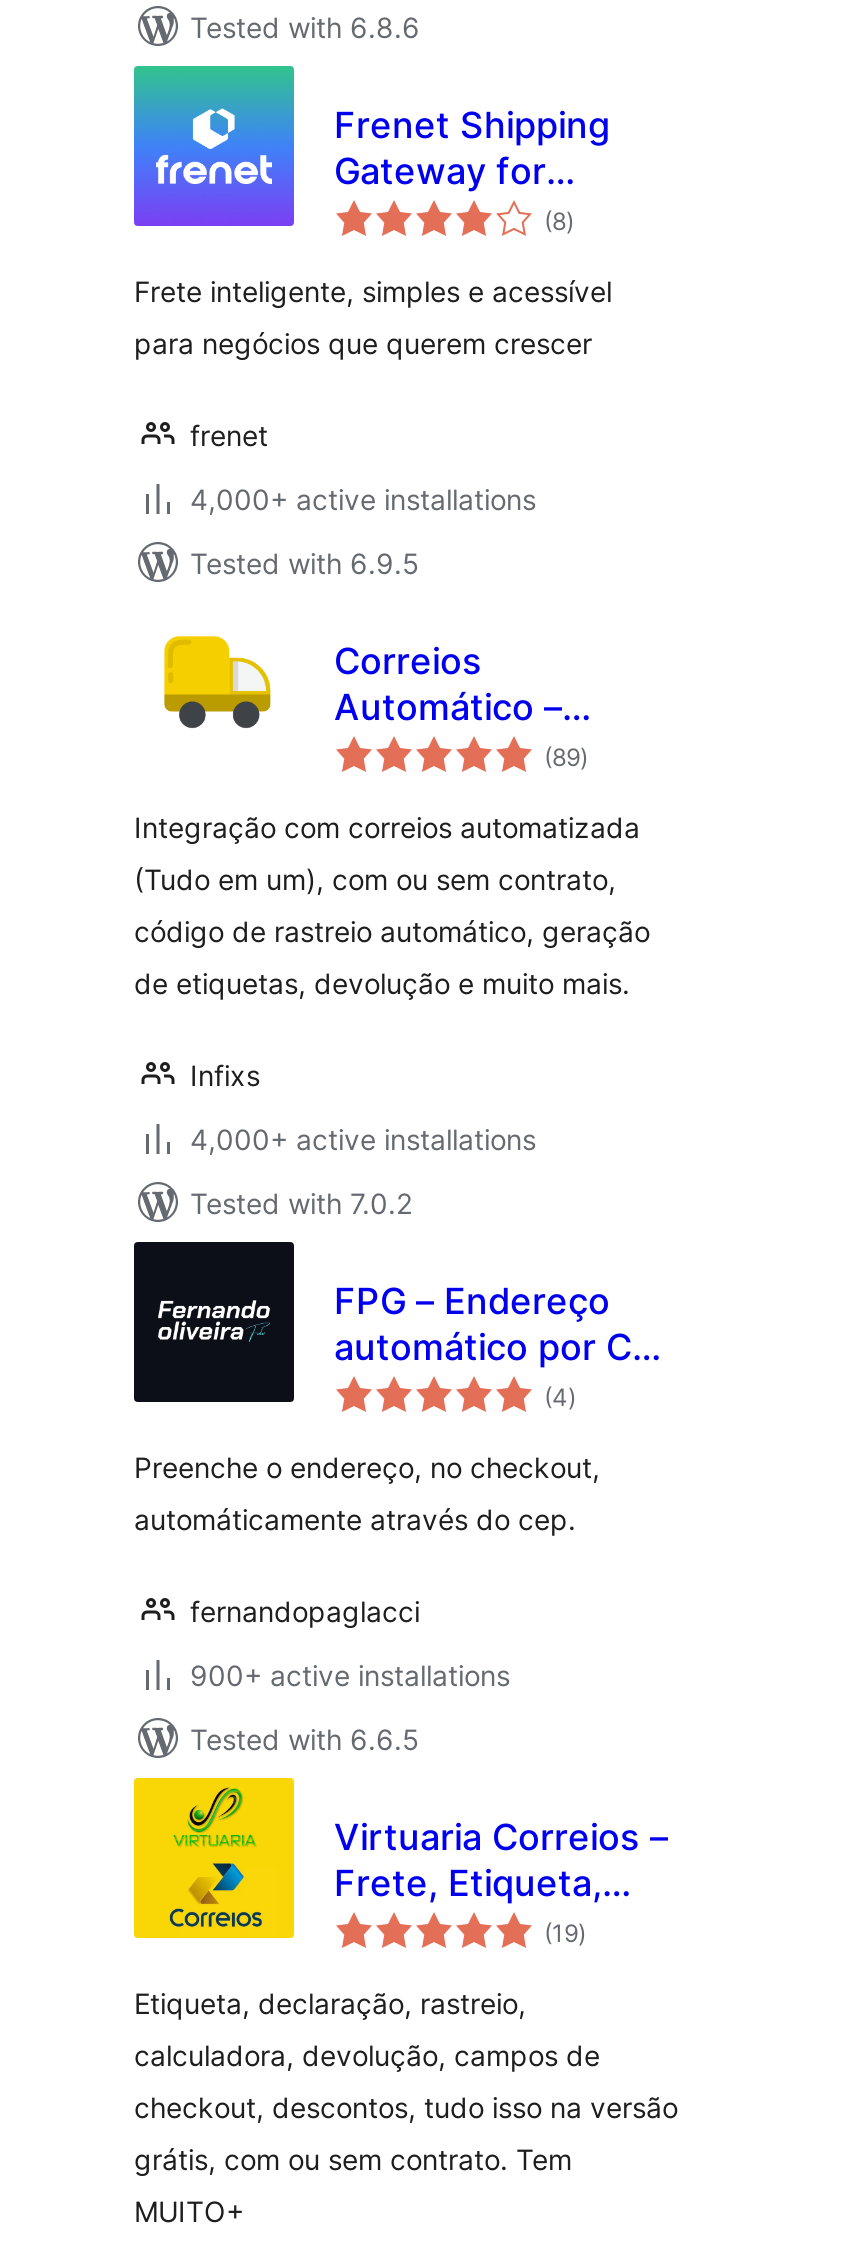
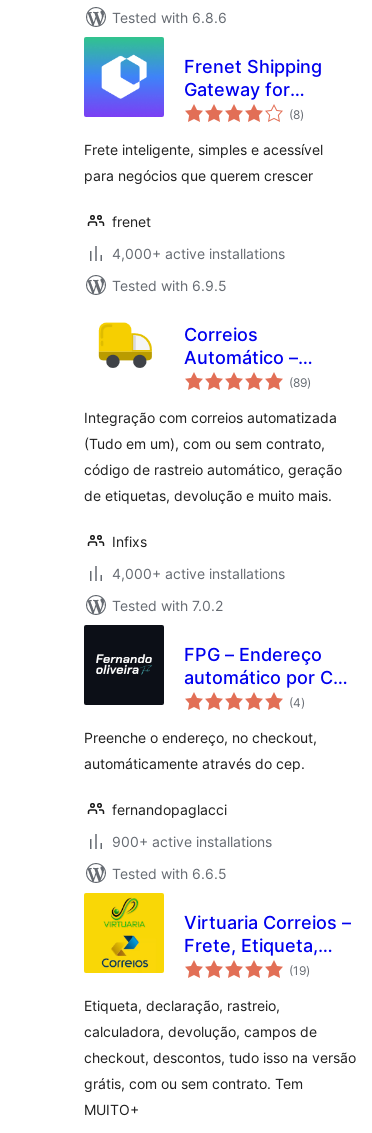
[154,102,274,188] [image] -> [95,54,153,99] [image]

